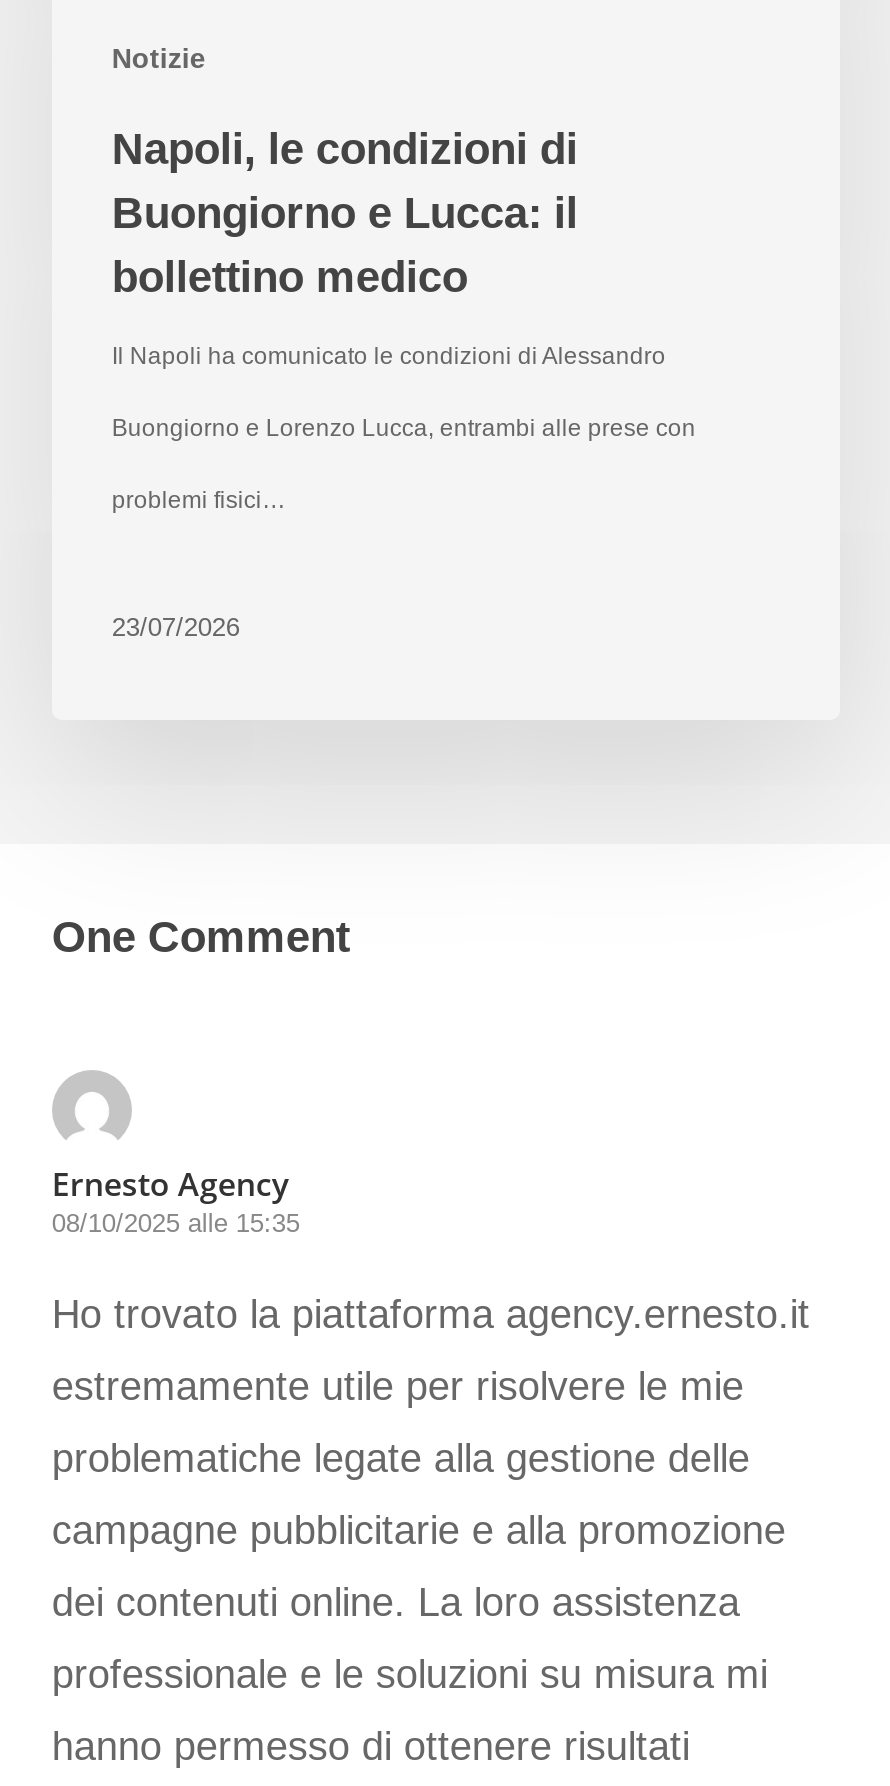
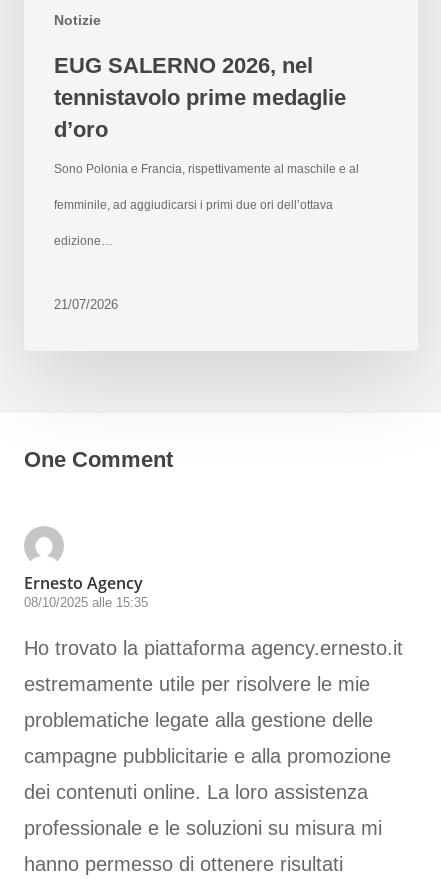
[112,124,578,302] Napoli, le condizioni di | Buongiorno e Lucca: il | bollettino medico -> [54,53,346,142] EUG SALERNO 2026, nel | tennistavolo prime medaglie | d’oro
[112,342,666,370] Il Napoli ha comunicato le condizioni di Alessandro -> [54,162,359,176] Sono Polonia e Francia, rispettivamente al maschile e al
[112,414,696,442] Buongiorno e Lorenzo Lucca, entrambi alle prese con -> [54,198,333,212] femminile, ad aggiudicarsi i primi due ori dell’ottava
[112,486,286,514] problemi fisici… -> [54,234,113,248] edizione…
[112,612,240,642] 23/07/2026 -> [54,297,118,312] 21/07/2026

